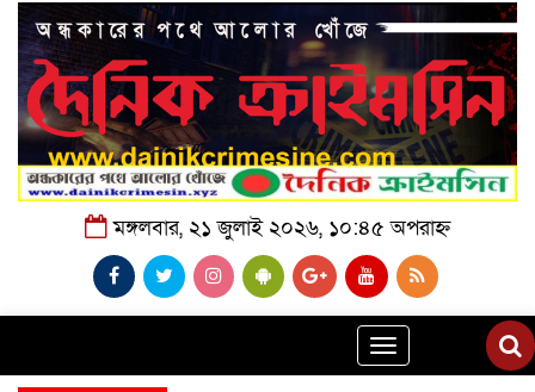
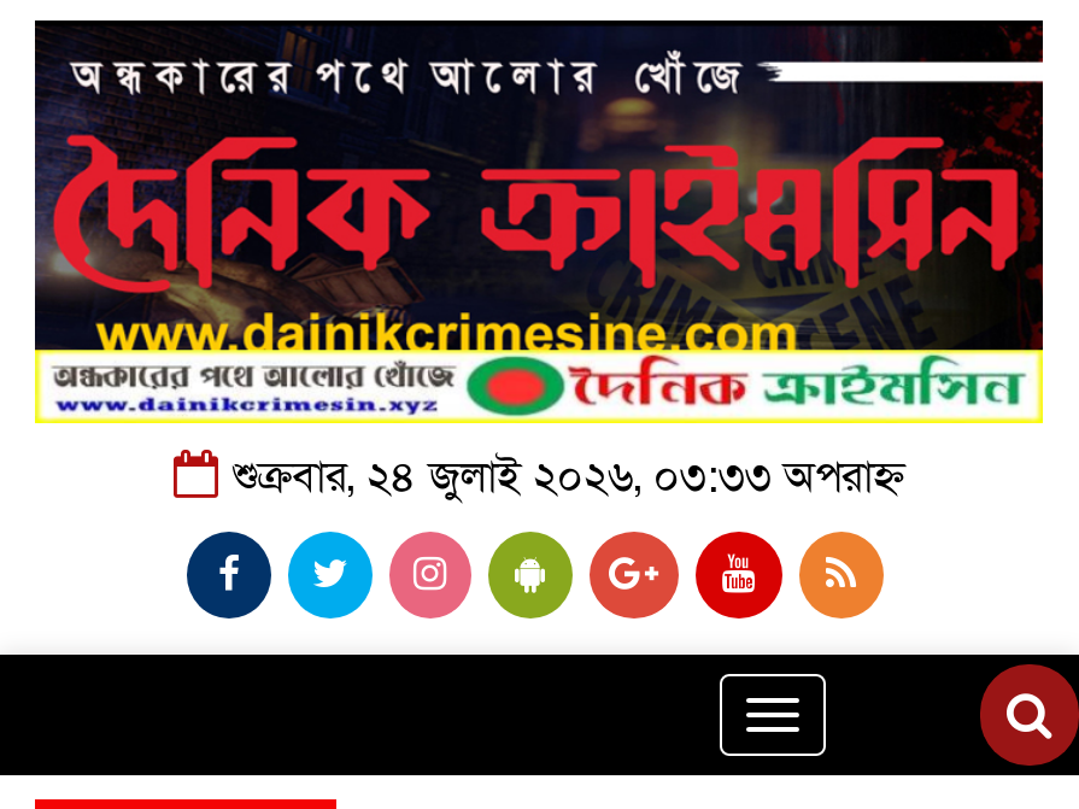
[107,215,450,242] মঙ্গলবার, ২১ জুলাই ২০২৬, ১০:৪৫ অপরাহ্ন -> [219,450,904,506] শুক্রবার, ২৪ জুলাই ২০২৬, ০৩:৩৩ অপরাহ্ন

